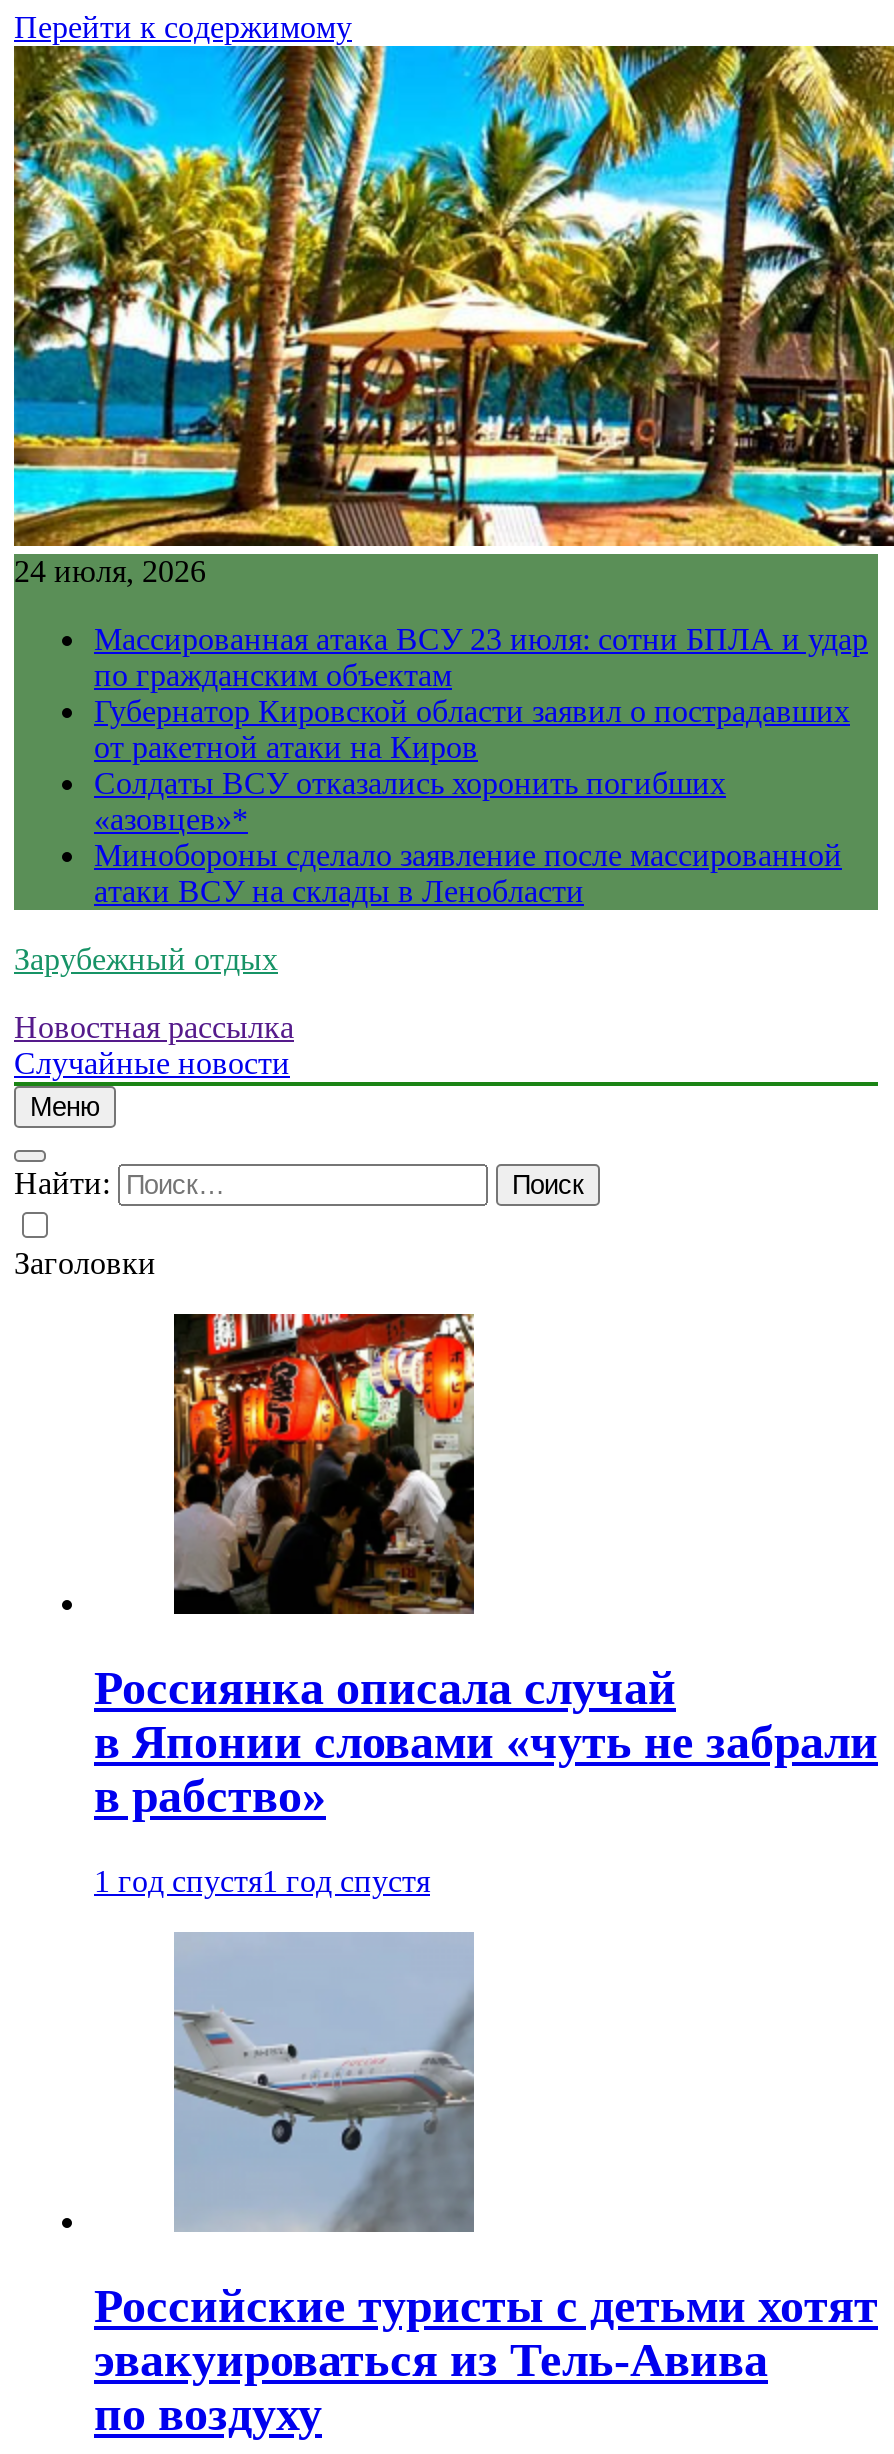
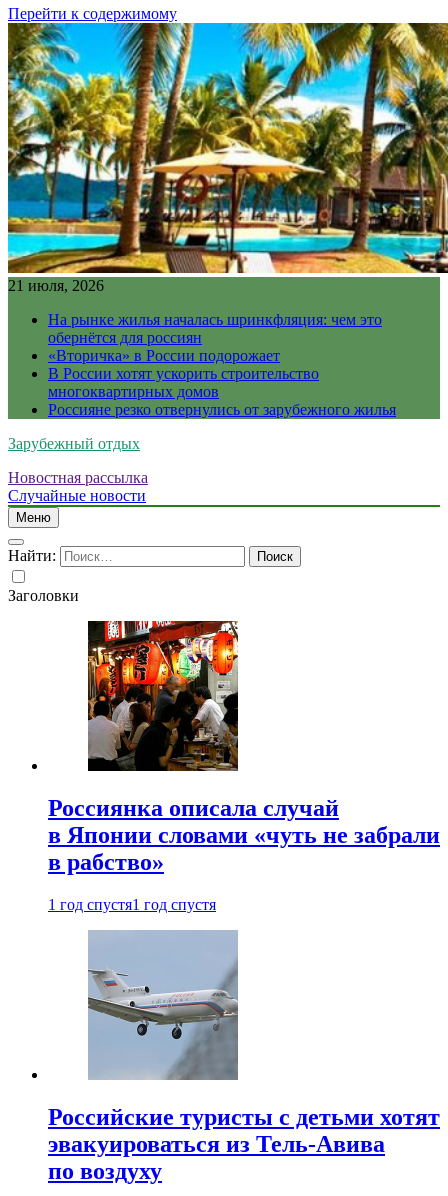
[14,554,206,588] 24 июля, 2026 -> [8,277,104,294] 21 июля, 2026
[94,622,868,908] Массированная атака ВСУ 23 июля: сотни БПЛА и удар | по гражданским объектам | Губернатор Кировской области заявил о пострадавших | от ракетной атаки на Киров | Солдаты ВСУ отказались хоронить погибших | «азовцев»* | Минобороны сделало заявление после массированной | атаки ВСУ на склады в Ленобласти -> [48,311,396,418] На рынке жилья началась шринкфляция: чем это | обернётся для россиян | «Вторичка» в России подорожает | В России хотят ускорить строительство | многоквартирных домов | Россияне резко отвернулись от зарубежного жилья

